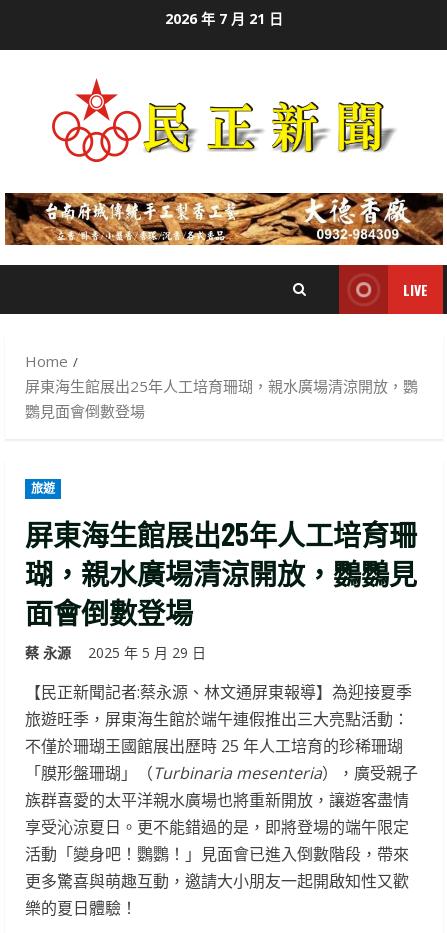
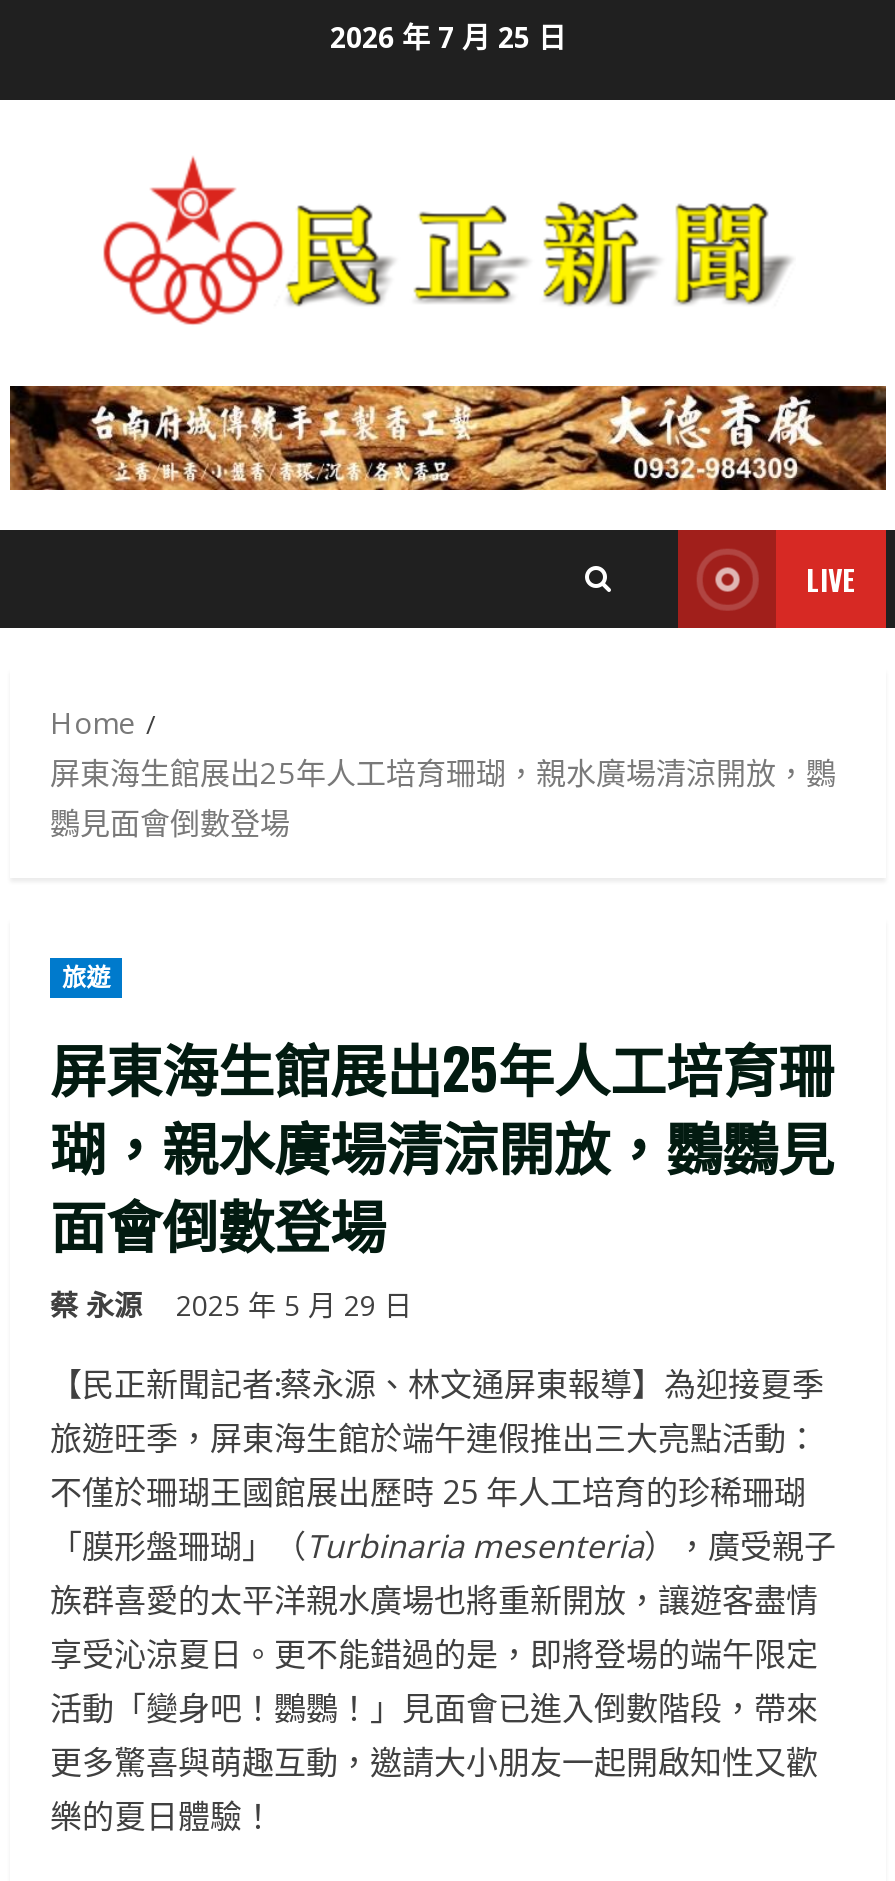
[165,8,283,27] 2026 年 7 月 21 日 -> [330,17,566,55] 2026 年 7 月 25 日

